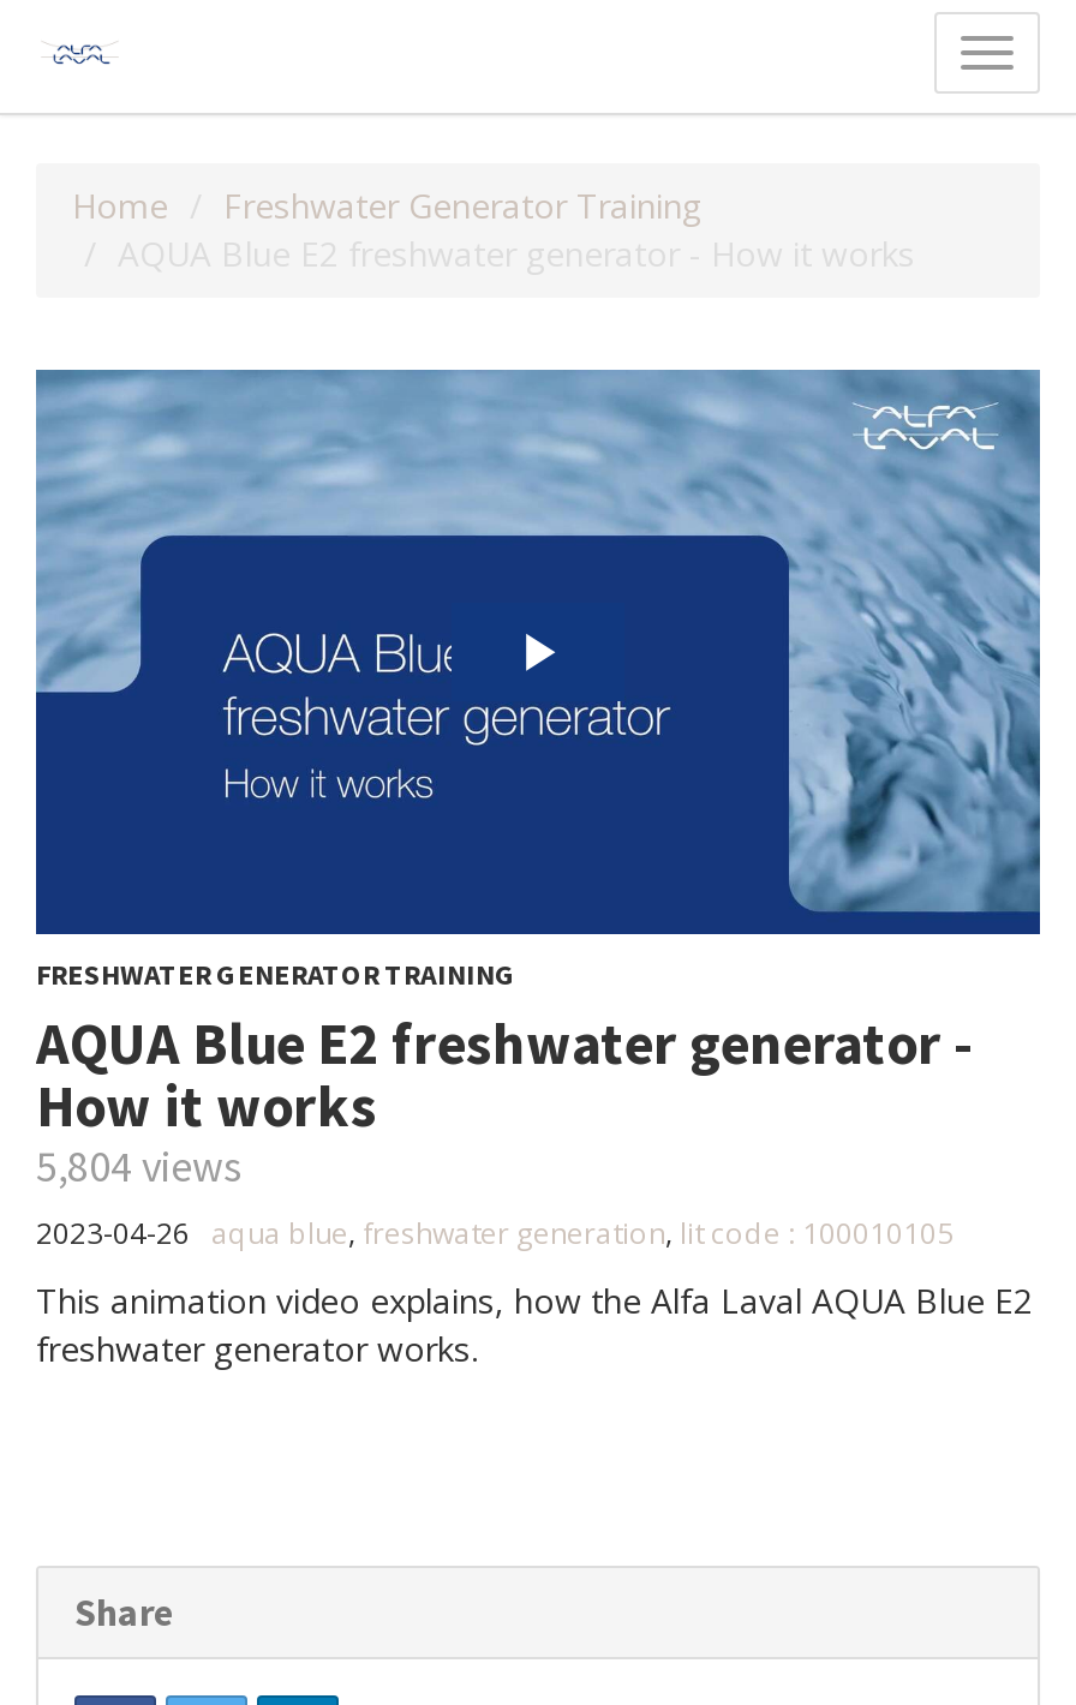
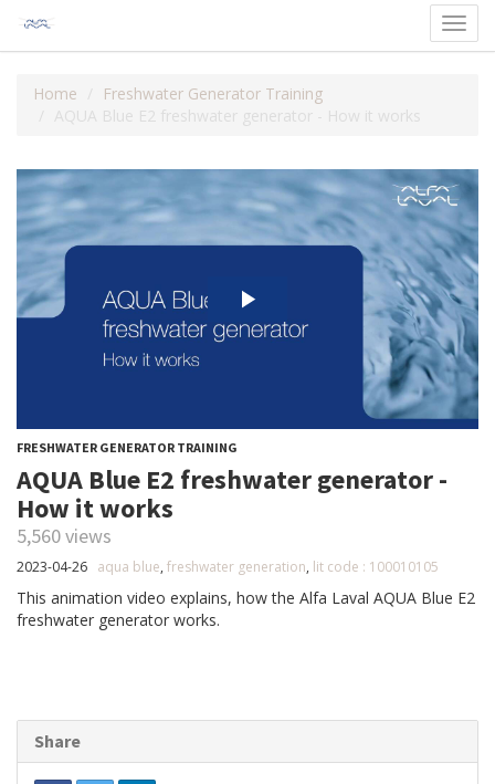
[36,1139,243,1194] 5,804 views -> [17,523,112,549] 5,560 views

